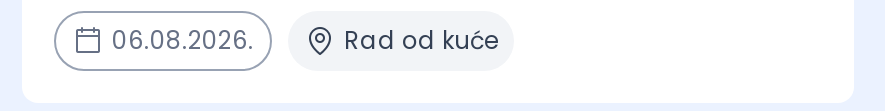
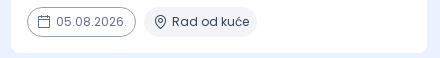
[112,23,254,57] 06.08.2026. -> [56,13,127,30] 05.08.2026.

